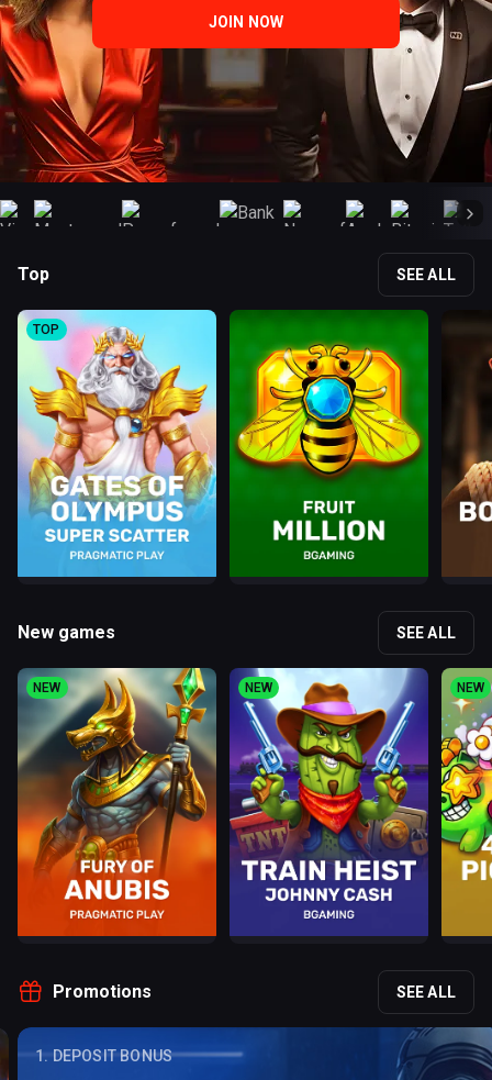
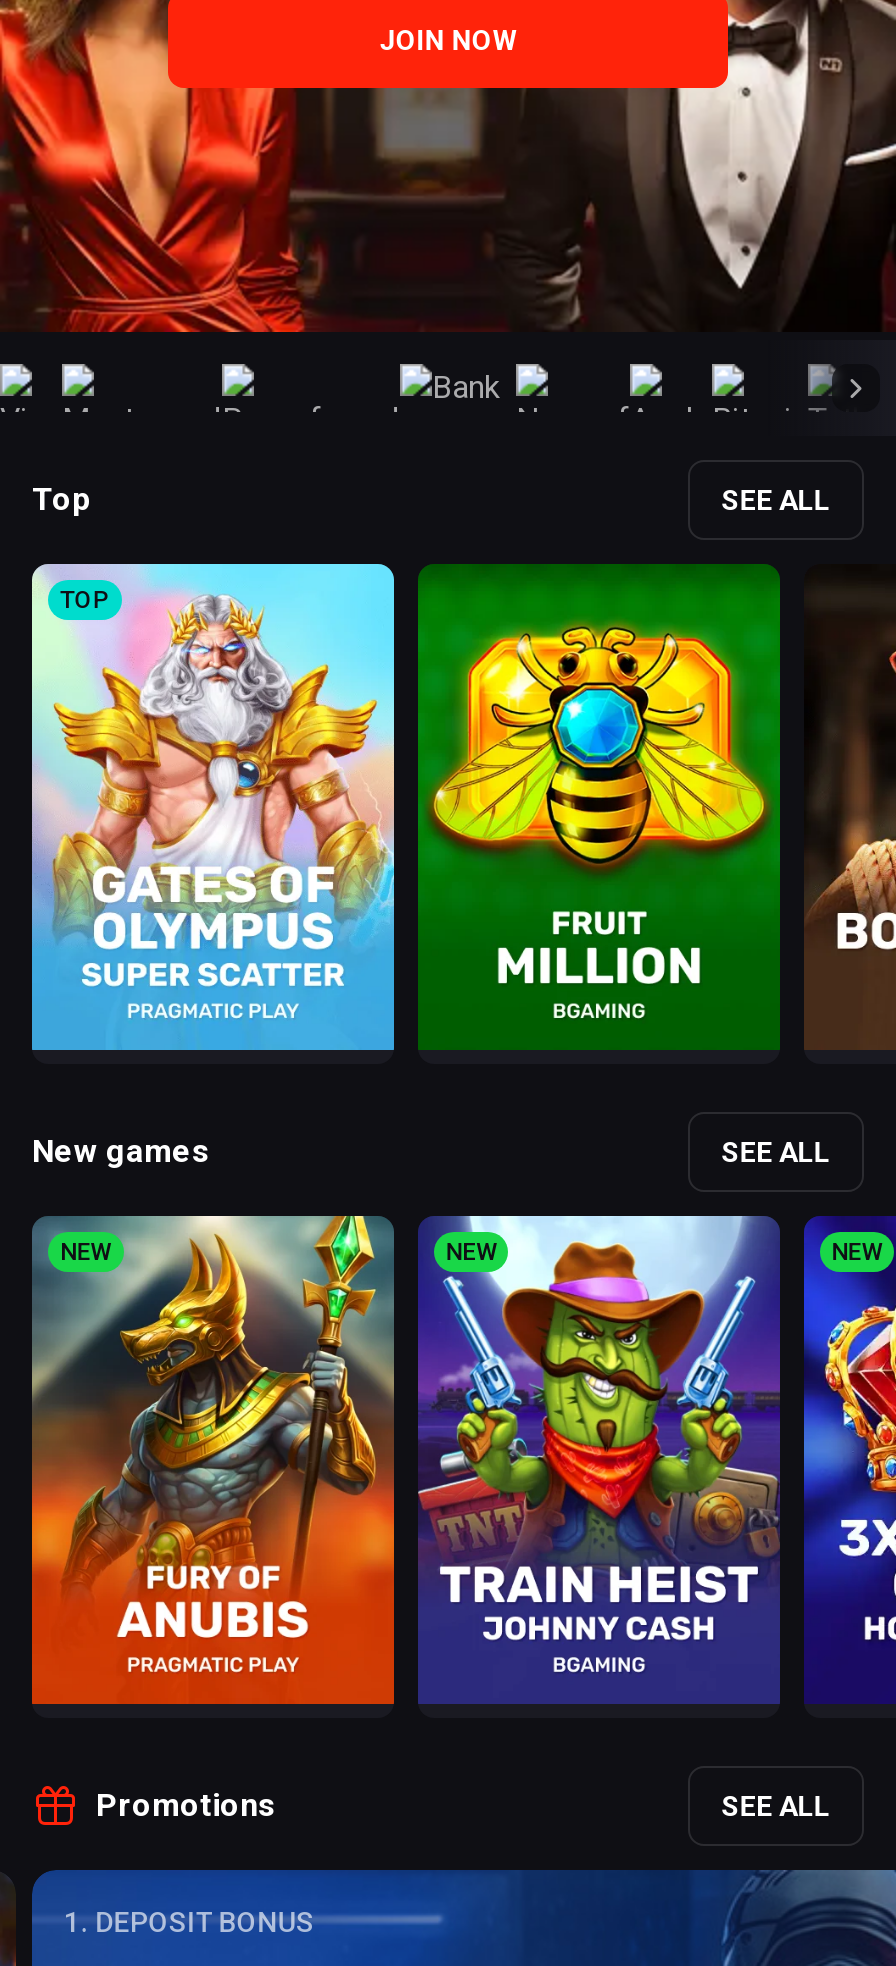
[440,667,489,937] [image] -> [802,1216,890,1704] [image]

